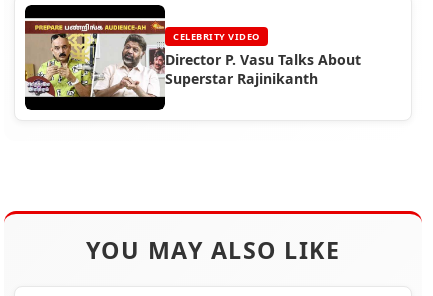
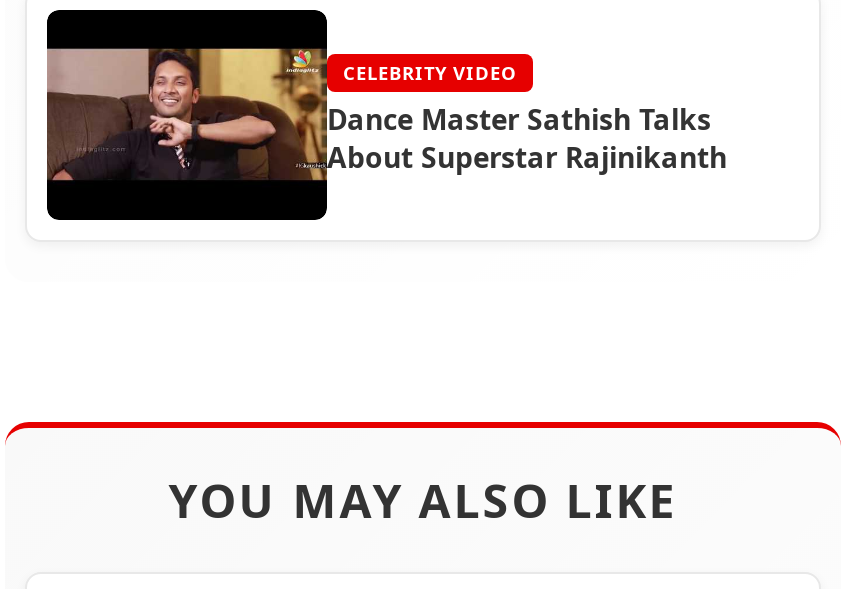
[24,17,361,98] [image] | Director P. Vasu Talks About | Superstar Rajinikanth -> [45,36,727,194] [image] | Dance Master Sathish Talks | About Superstar Rajinikanth

